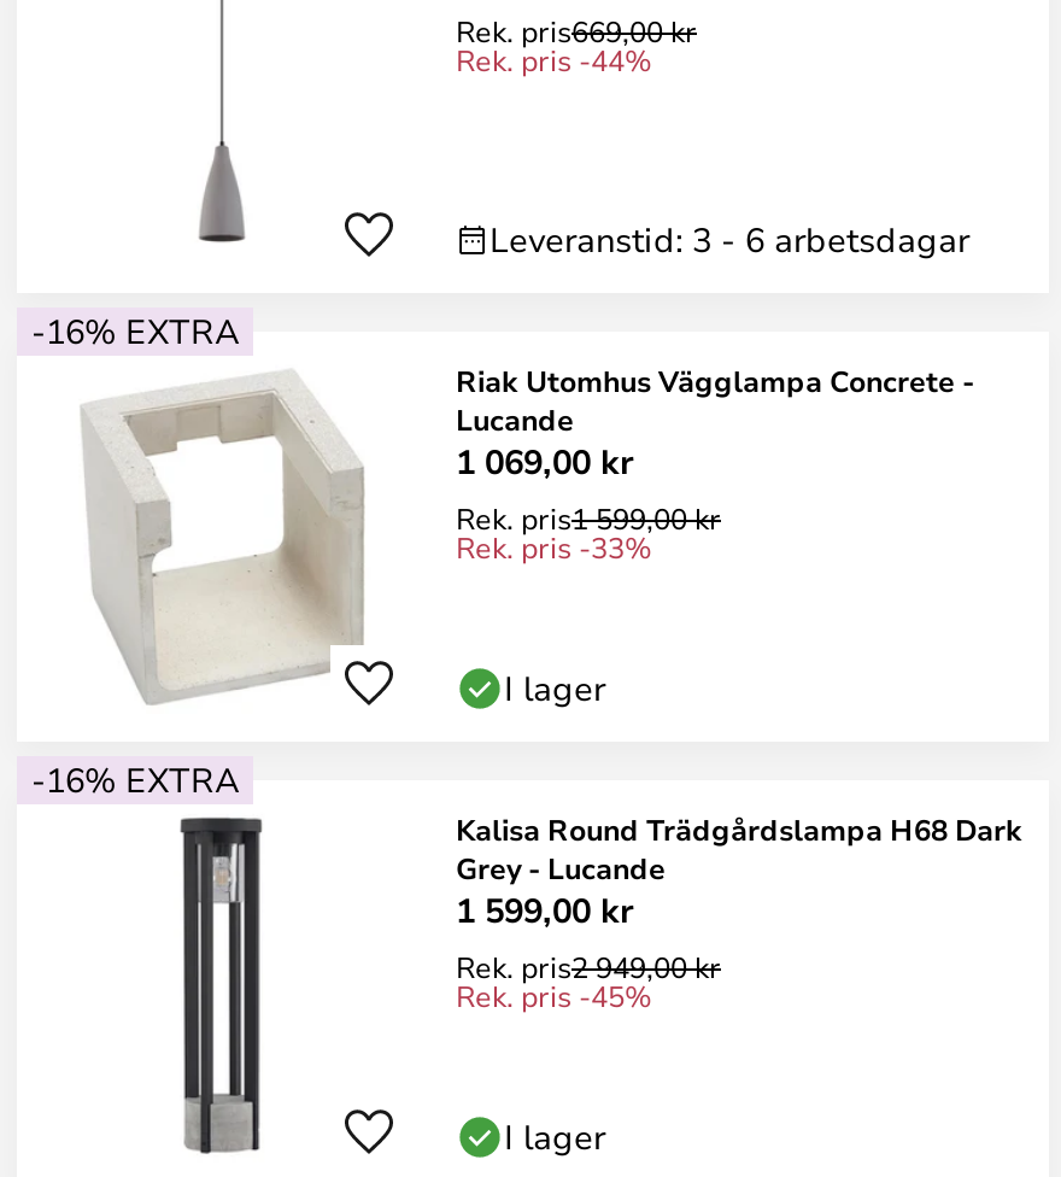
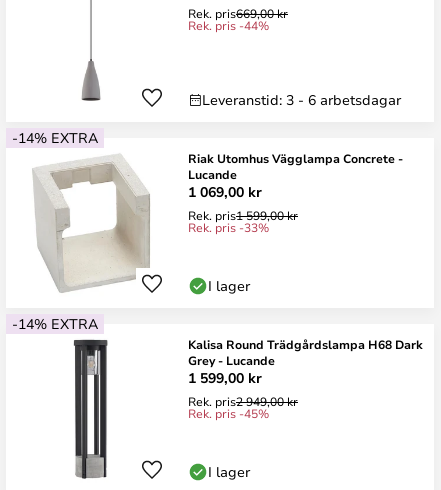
[31,308,239,353] -16% EXTRA -> [12,128,98,147] -14% EXTRA
[31,756,239,802] -16% EXTRA -> [12,314,98,333] -14% EXTRA

